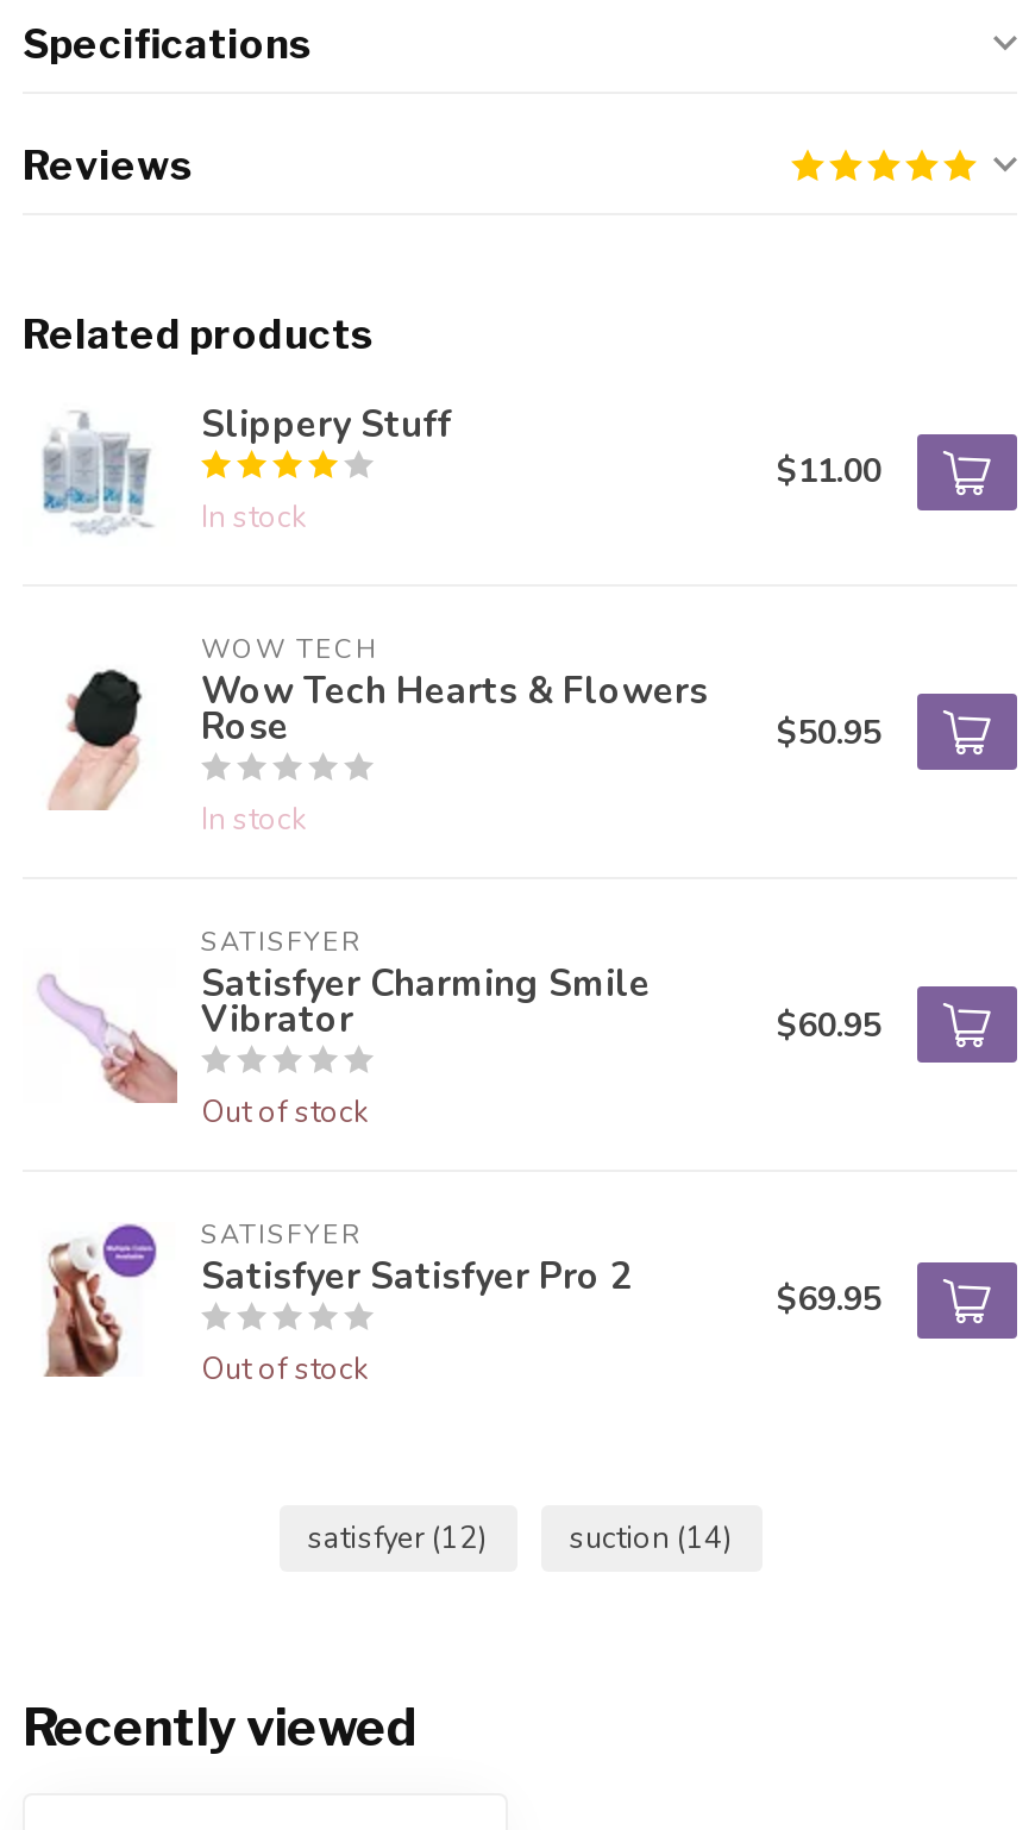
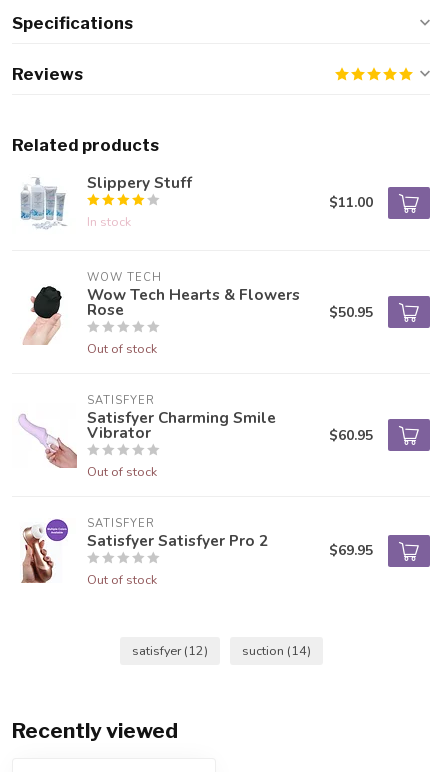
[201,798,306,839] In stock -> [87,340,157,357] Out of stock

